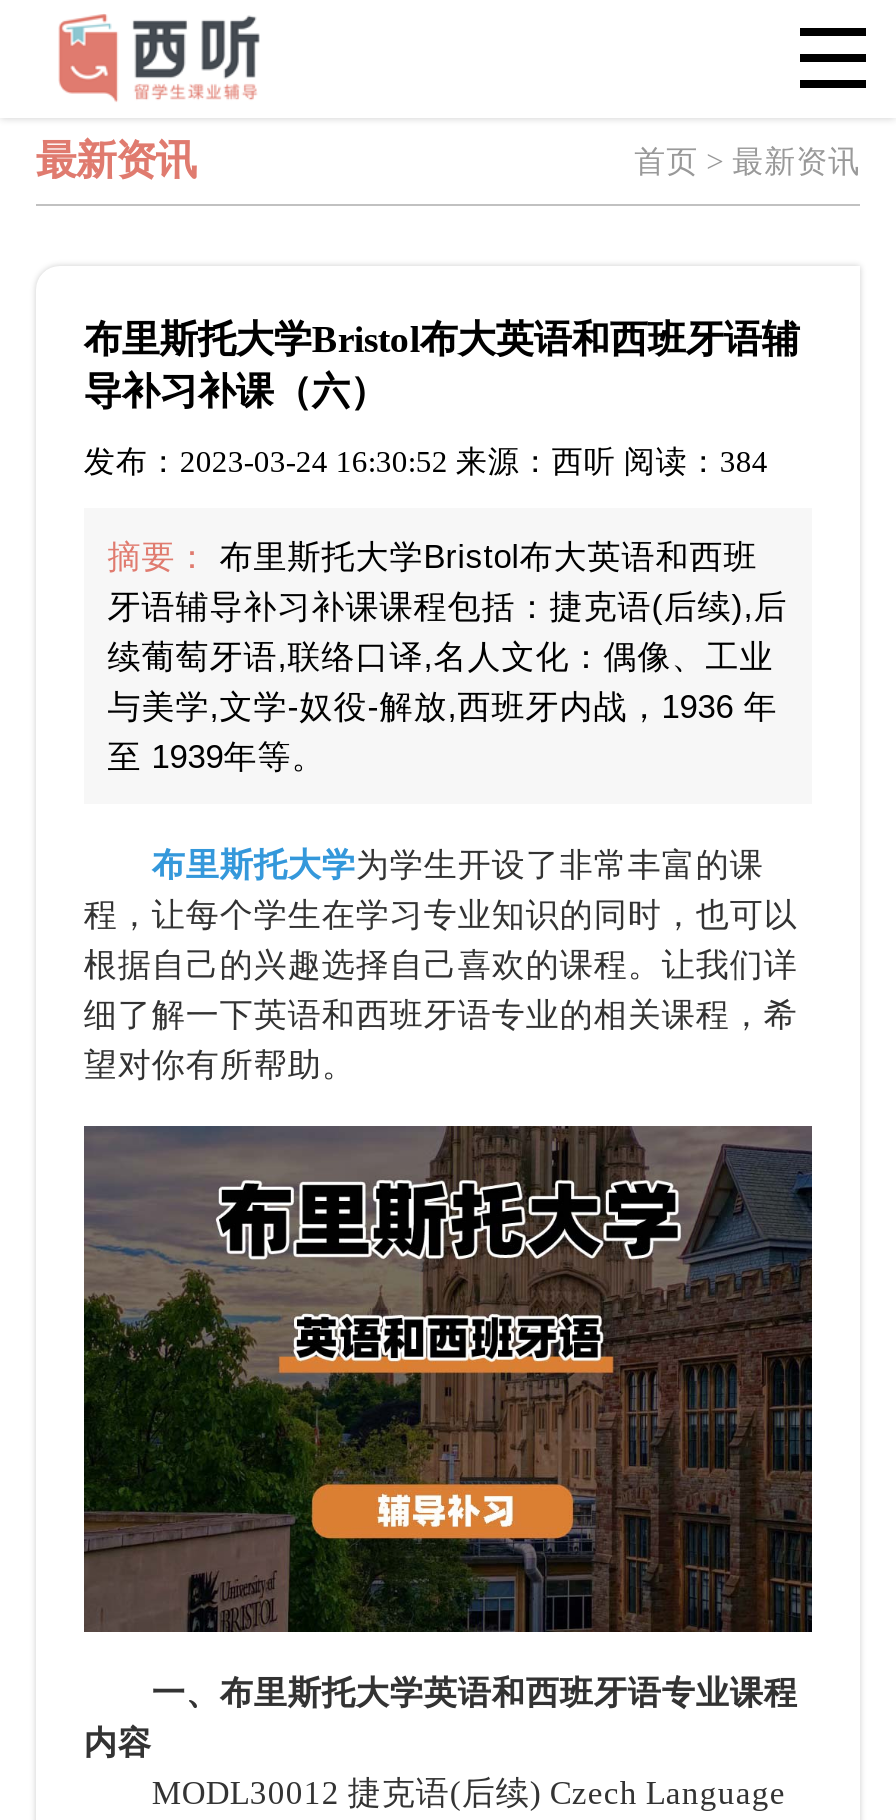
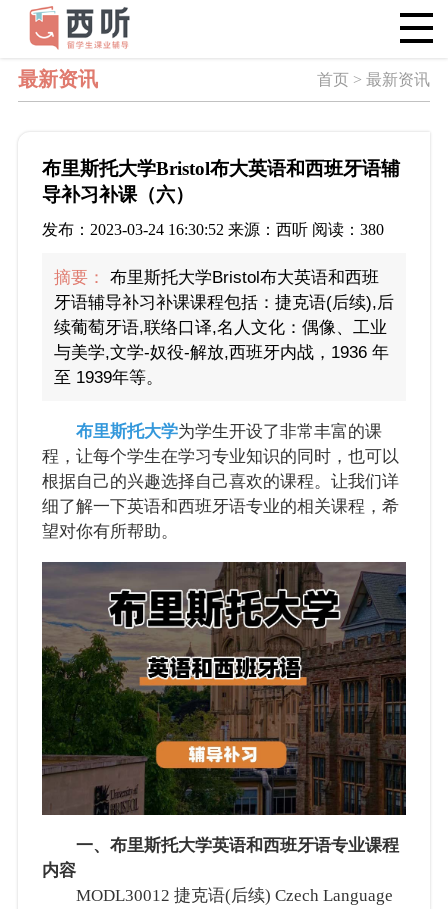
[84,443,768,477] 发布：2023-03-24 16:30:52 来源：西听 阅读：384 -> [42,221,384,238] 发布：2023-03-24 16:30:52 来源：西听 阅读：380

